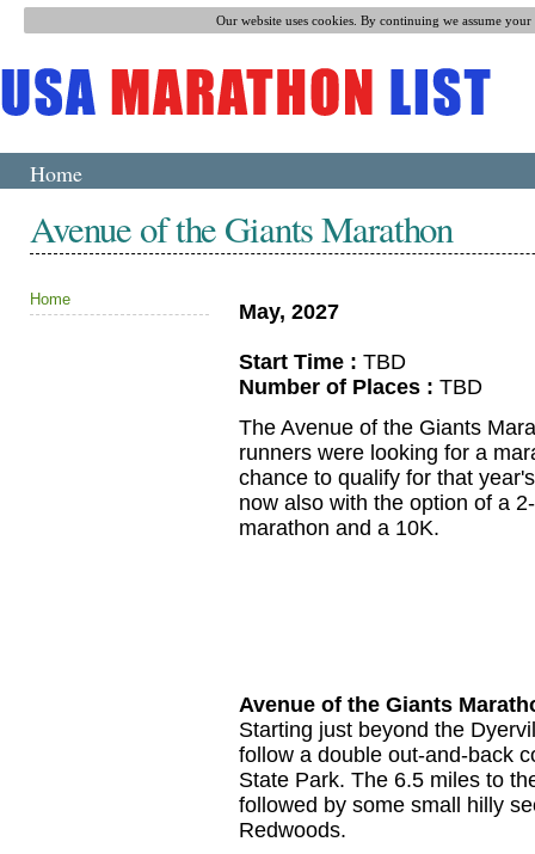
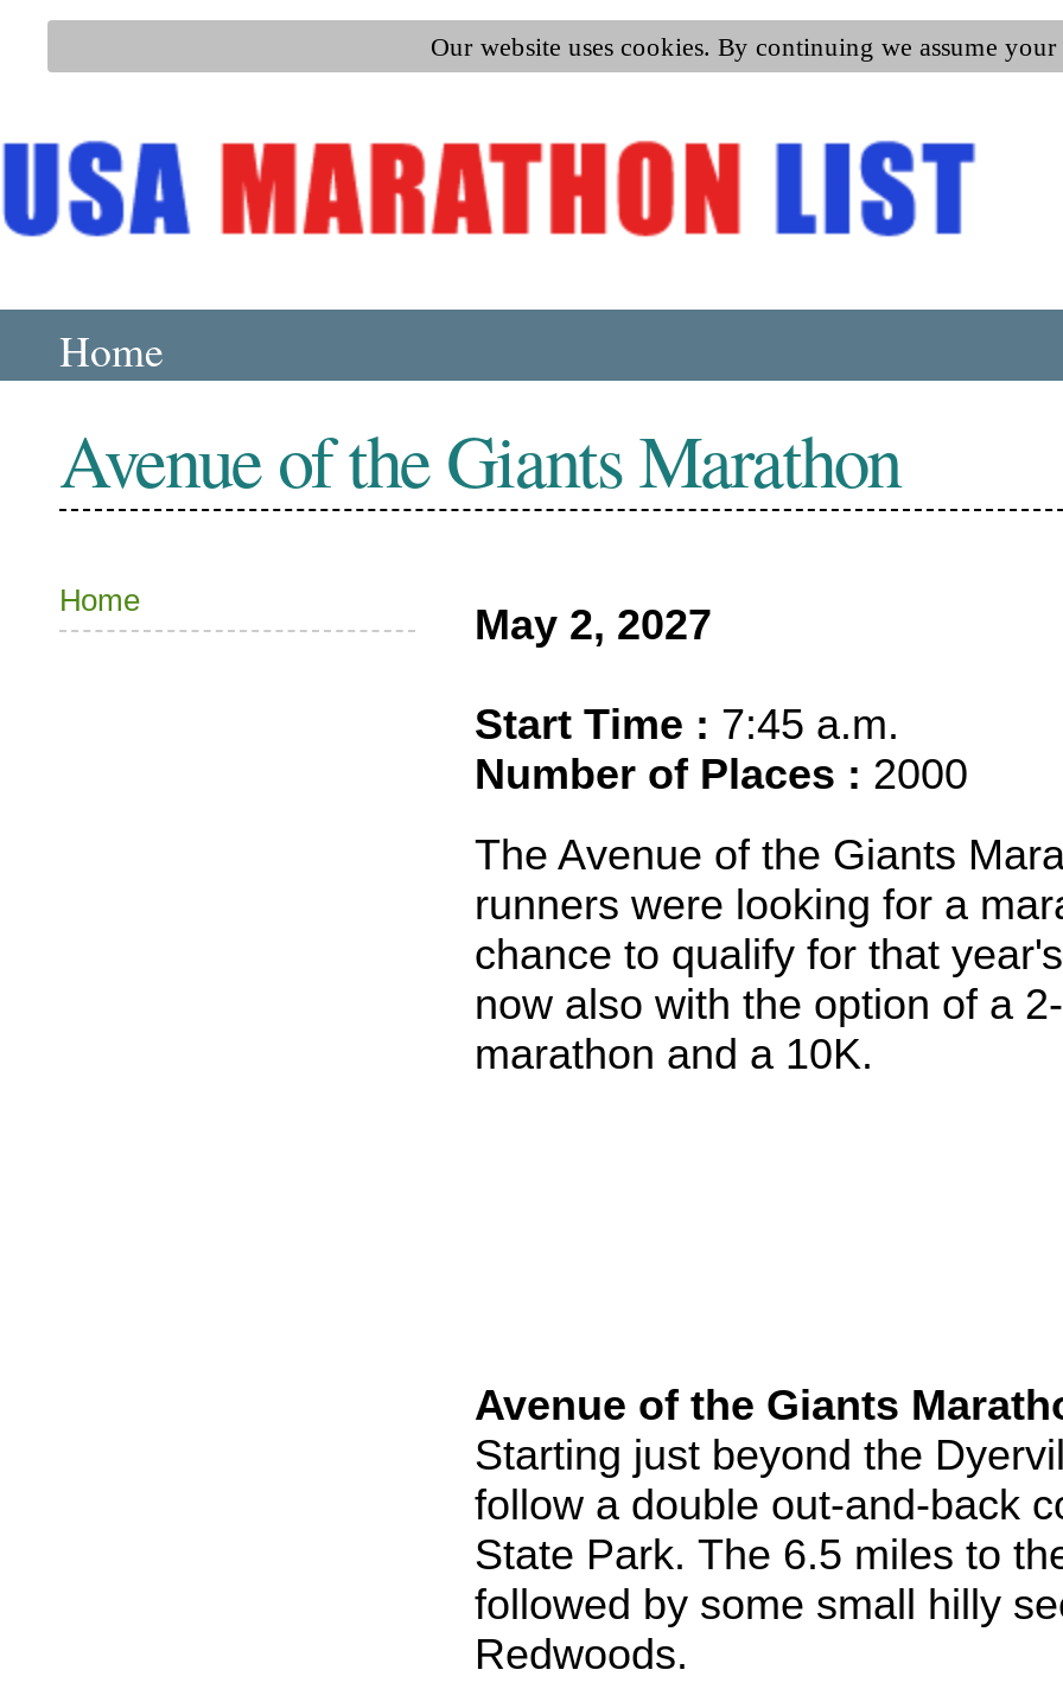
[239,300,339,323] May, 2027 -> [475,601,712,648] May 2, 2027
[239,350,482,399] Start Time : TBD | Number of Places : TBD -> [475,701,968,798] Start Time : 7:45 a.m. | Number of Places : 2000

